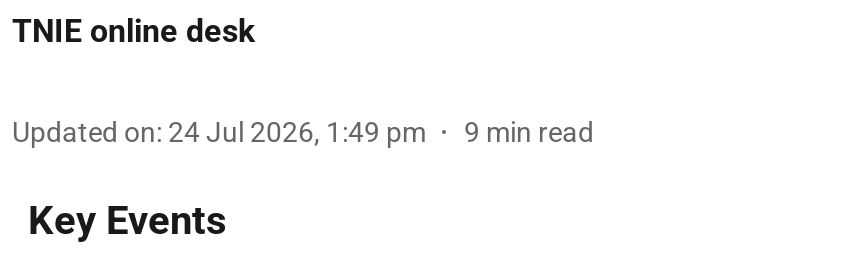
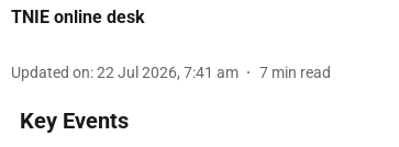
[12,117,426,149] Updated on: 24 Jul 2026, 1:49 pm -> [11,64,239,82] Updated on: 22 Jul 2026, 7:41 am
[464,117,594,149] 9 min read -> [259,64,331,82] 7 min read

